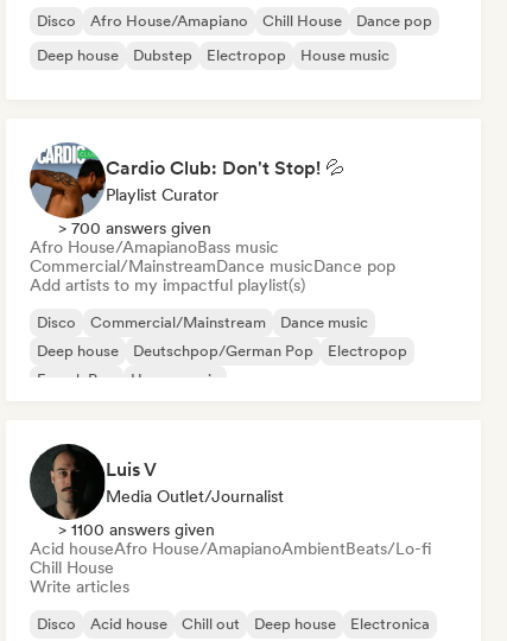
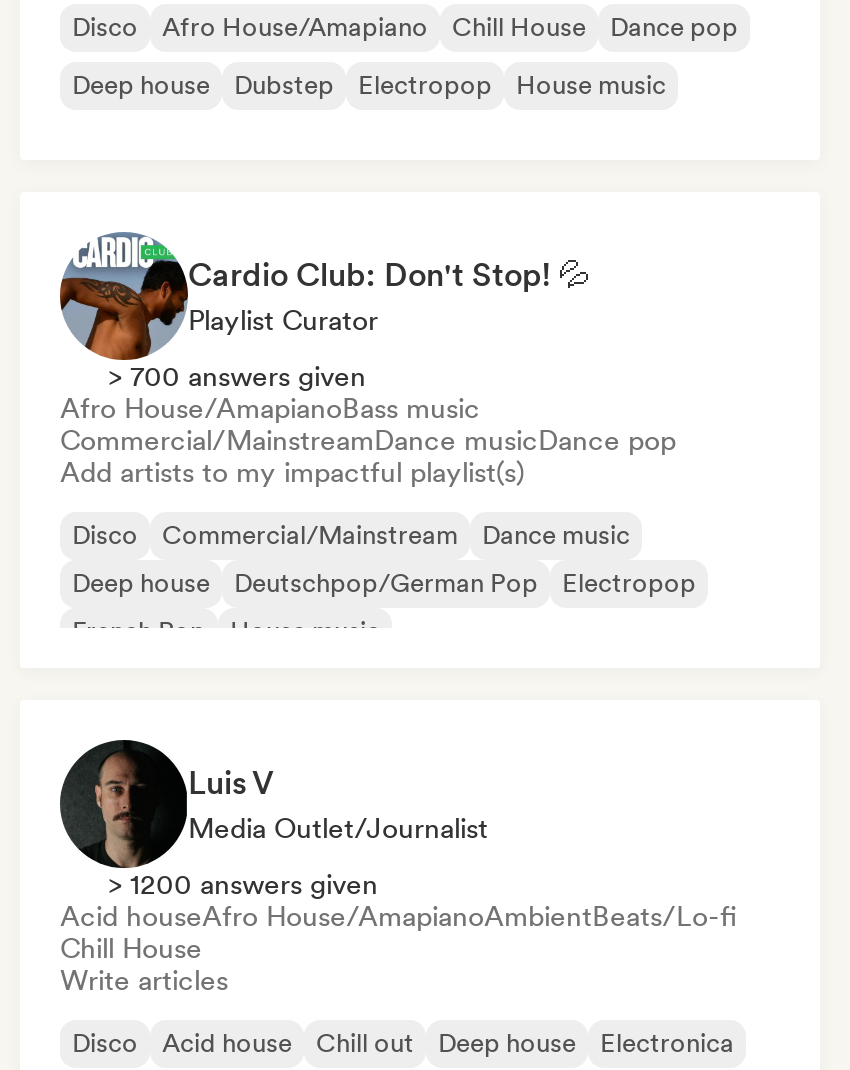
[58,520,215,539] > 1100 answers given -> [108,868,378,900] > 1200 answers given

